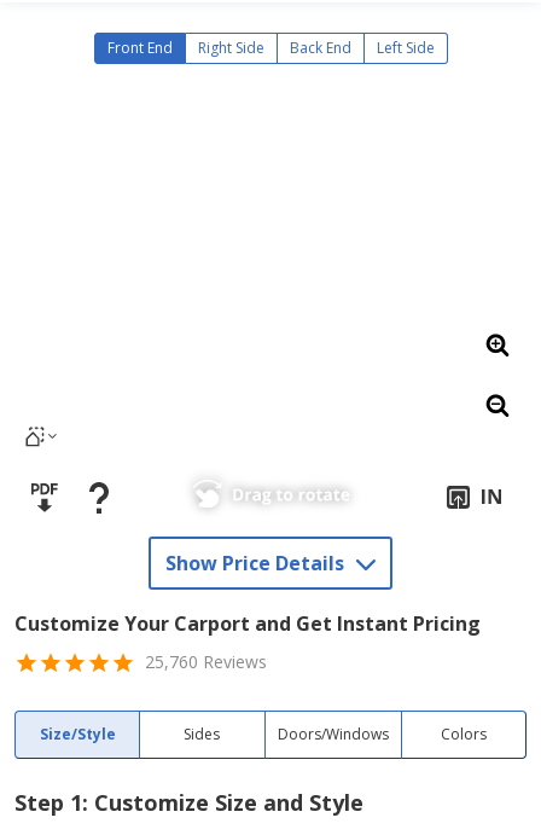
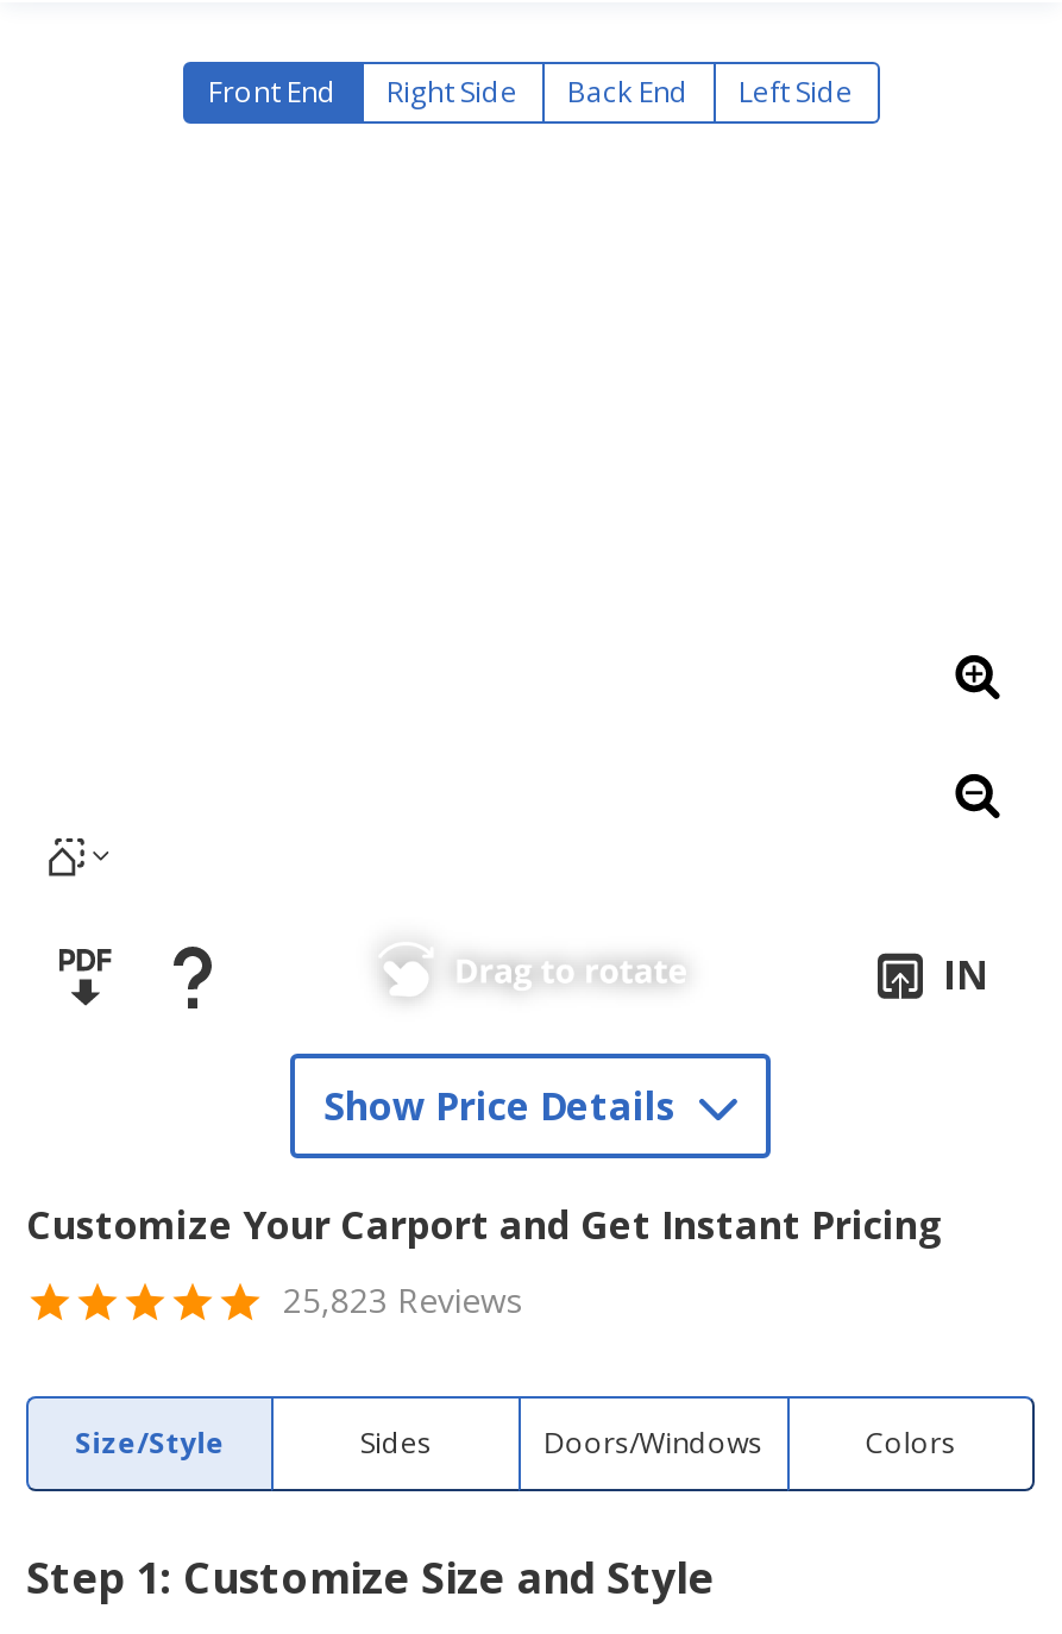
[145,650,267,673] 25,760 Reviews -> [283,1277,523,1322] 25,823 Reviews

